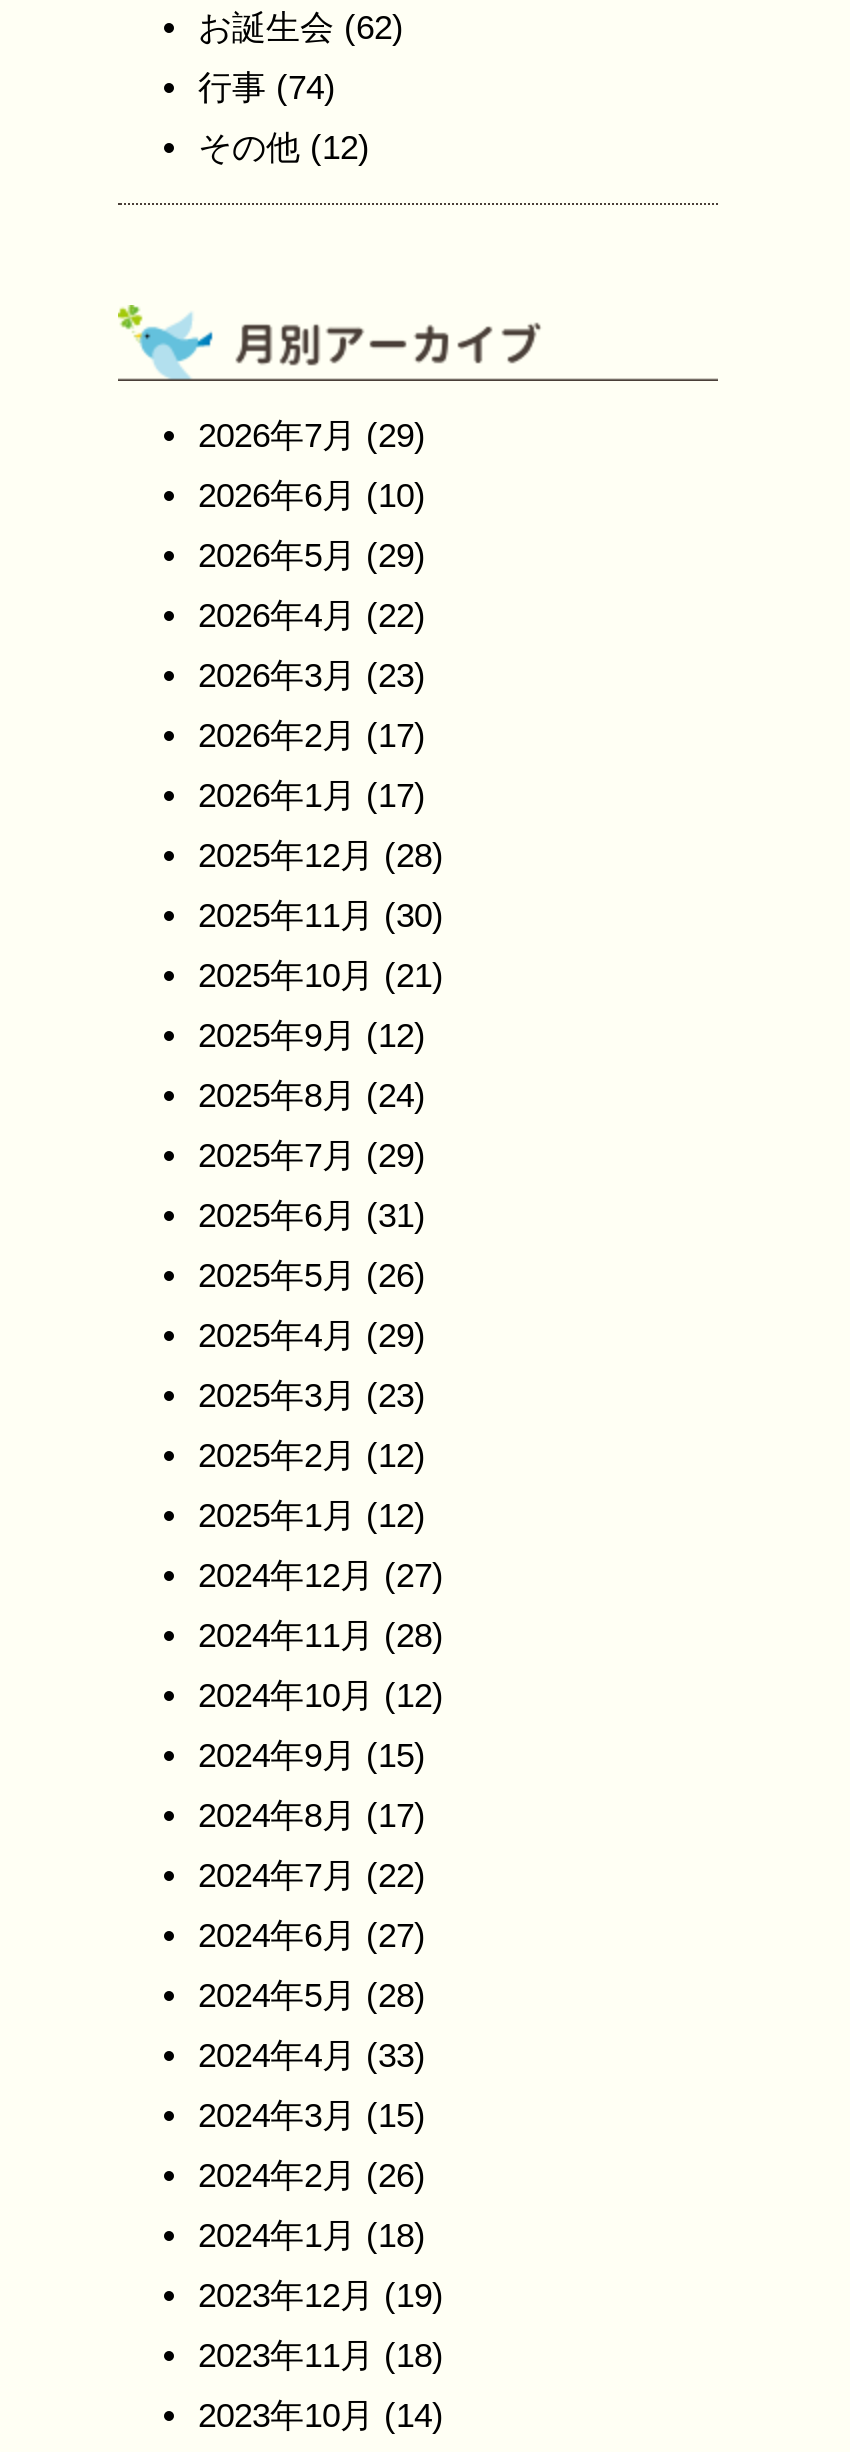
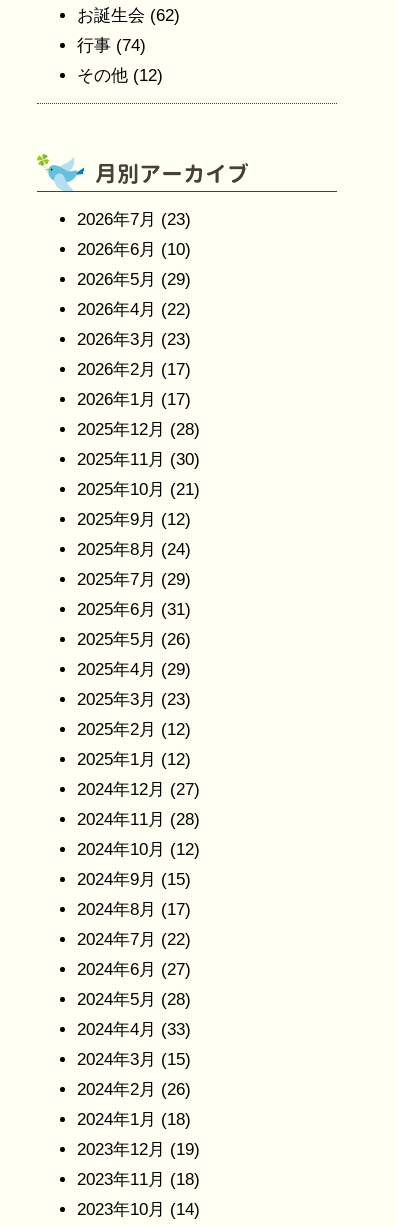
[198,417,426,455] 2026年7月(29) -> [77,210,191,229] 2026年7月(23)

